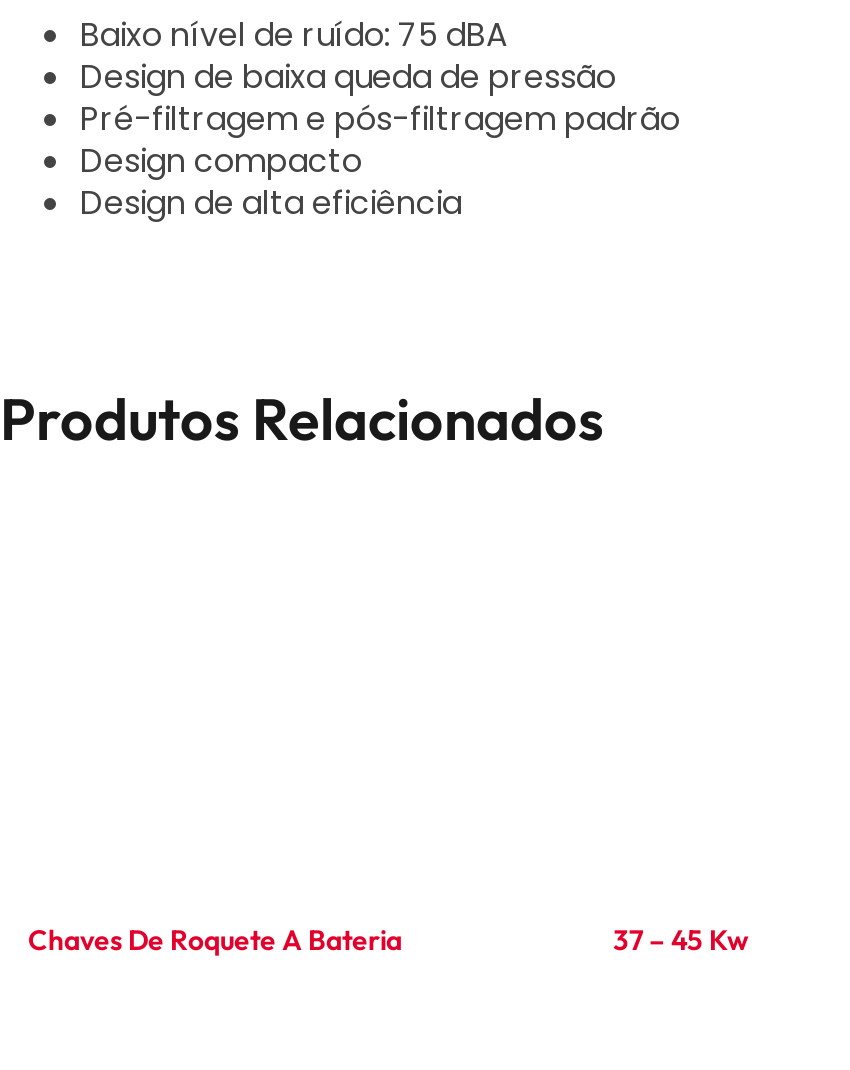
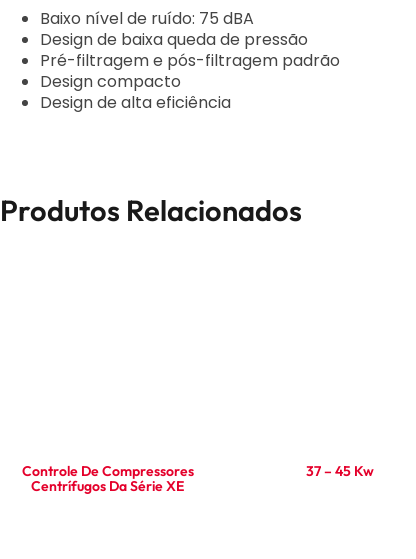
[28,921,402,957] Chaves De Roquete A Bateria -> [21,462,193,495] Controle De Compressores | Centrífugos Da Série XE

